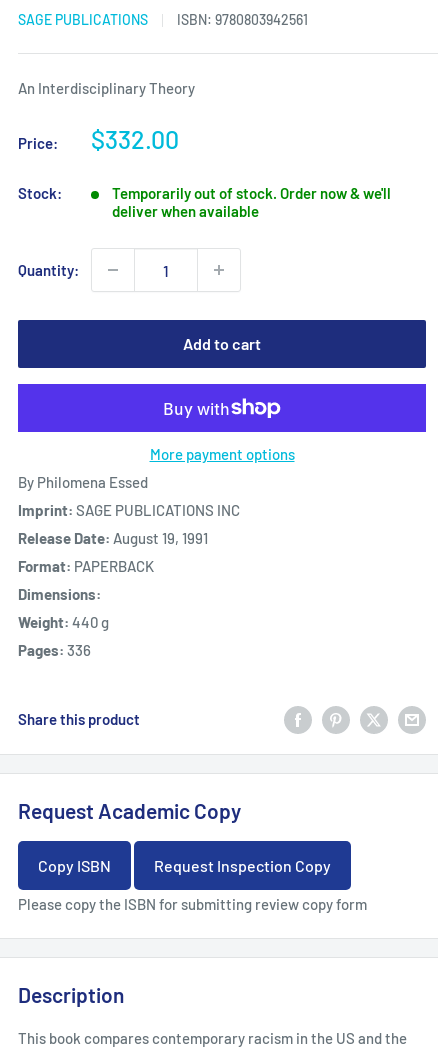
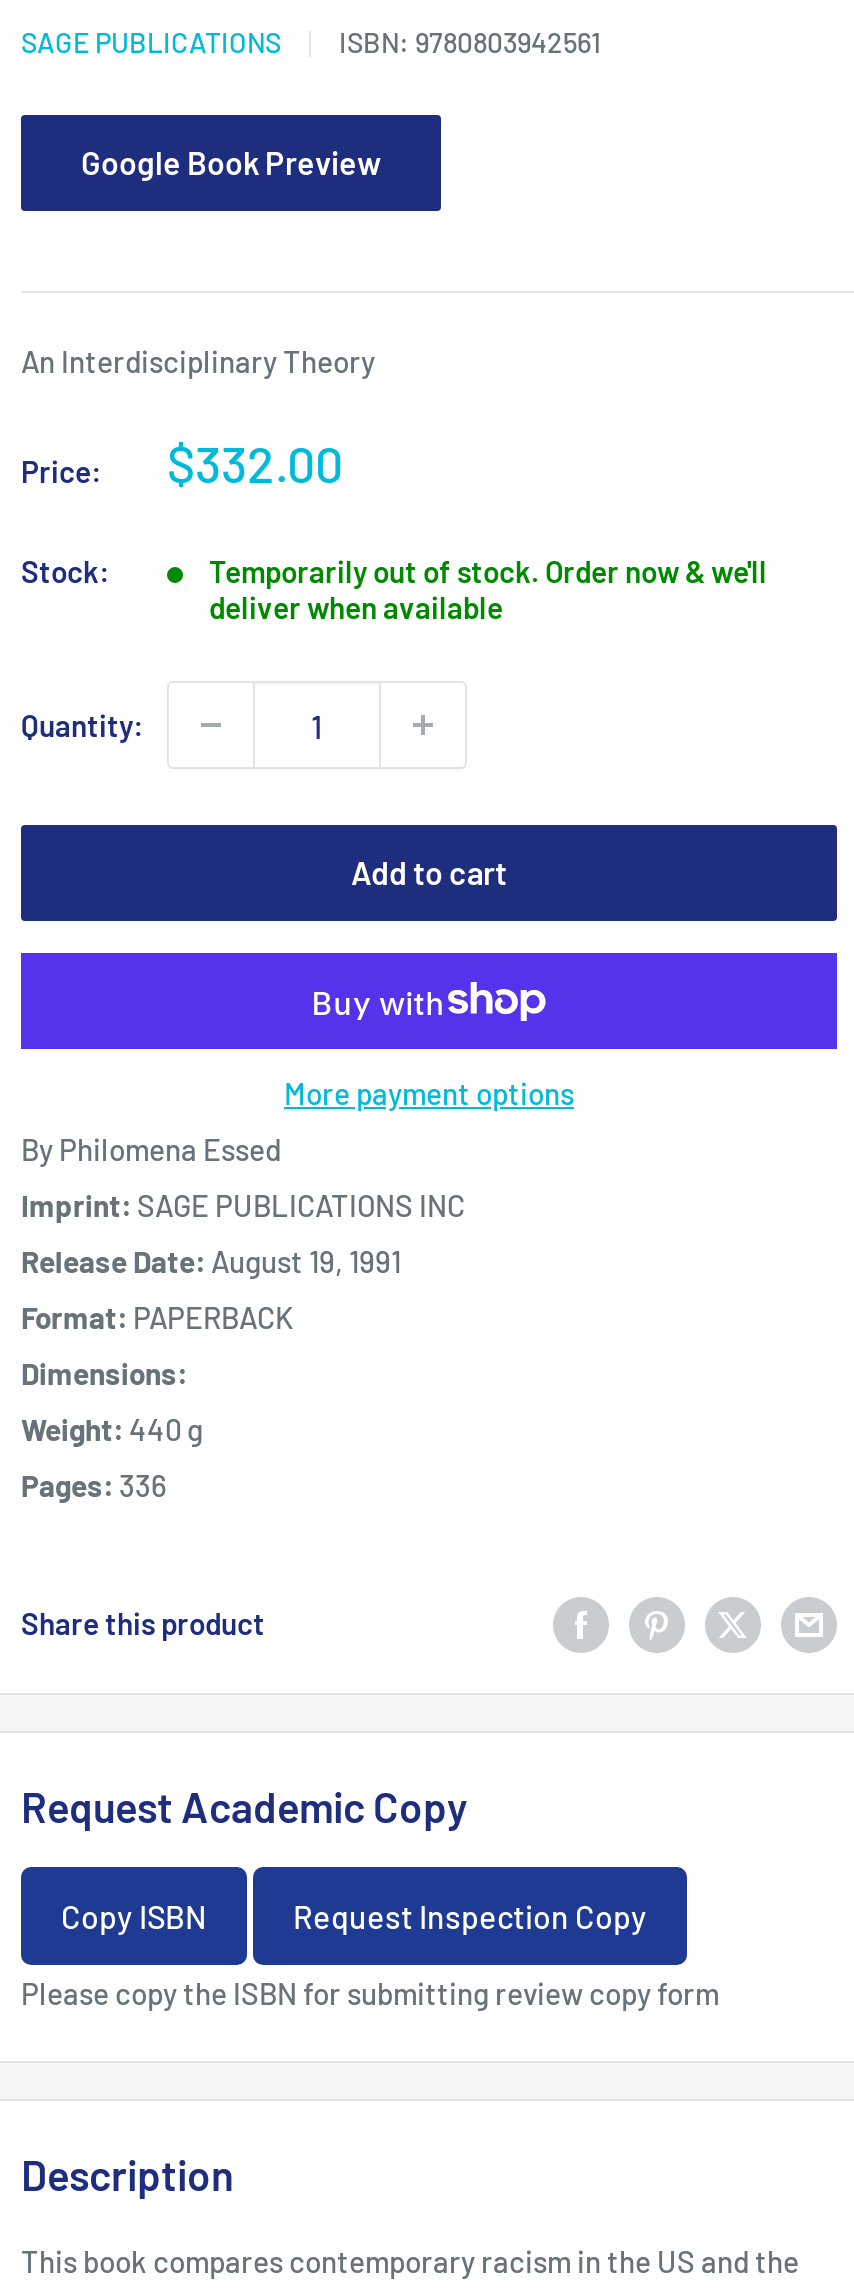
none -> [81,143,381,181] Google Book Preview

